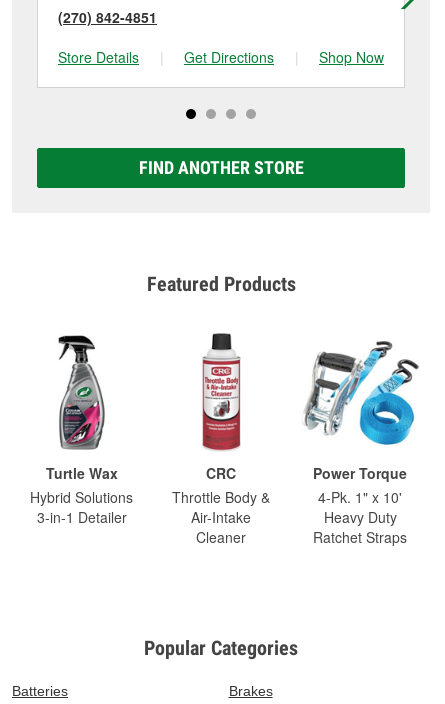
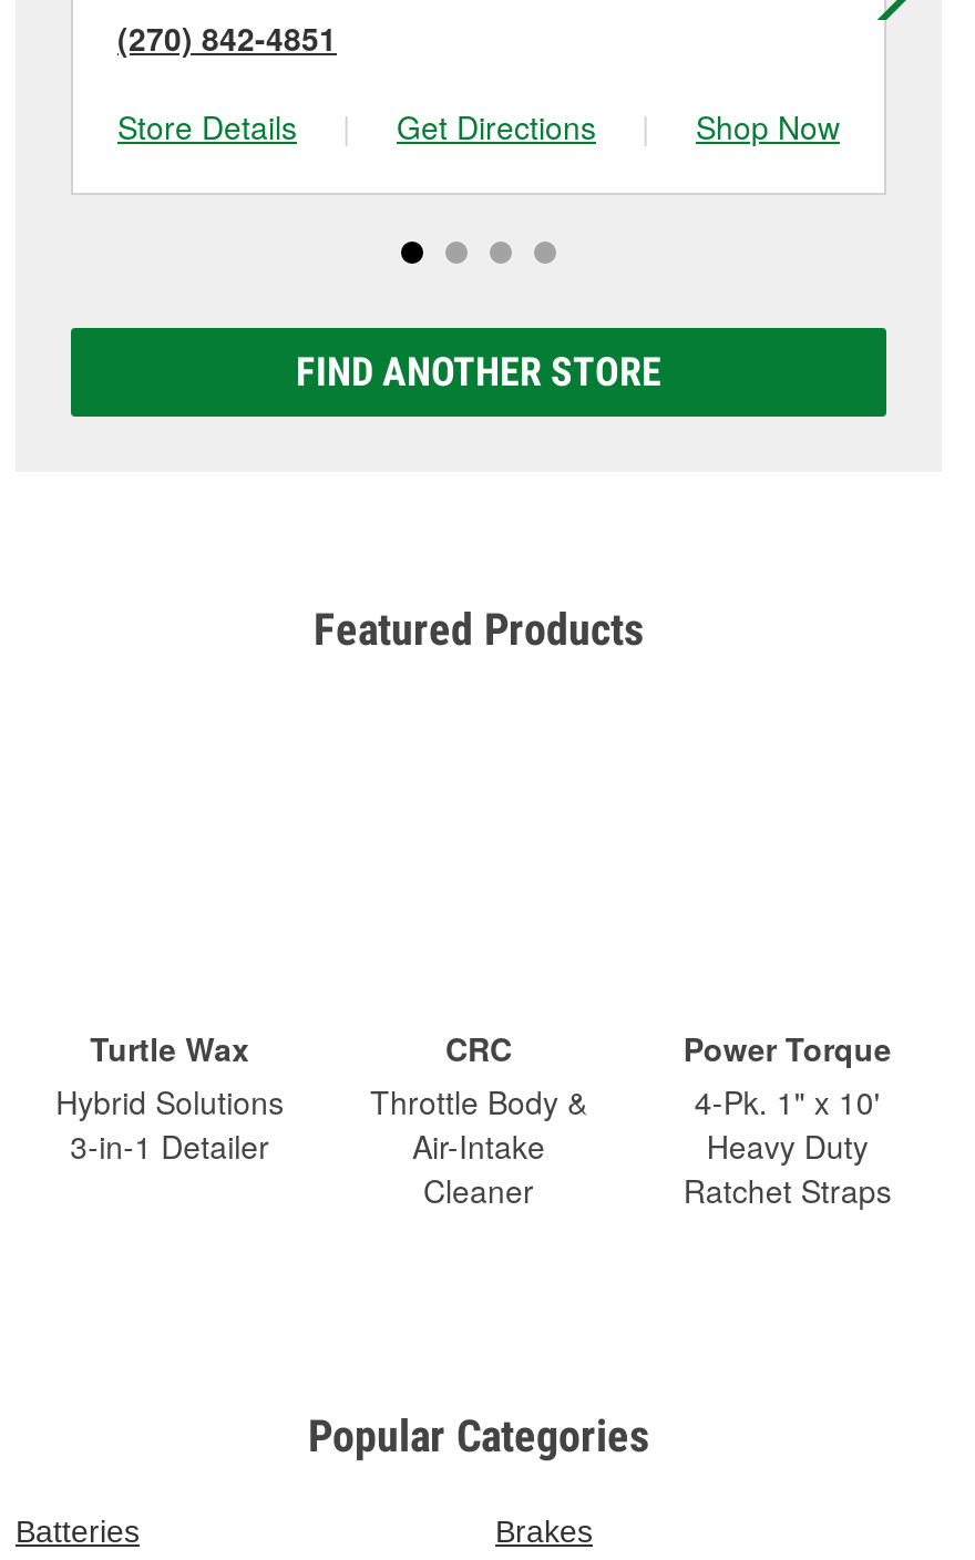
[58,334,106,450] [image] -> none
[202,332,241,452] [image] -> none
[304,340,419,446] [image] -> none

